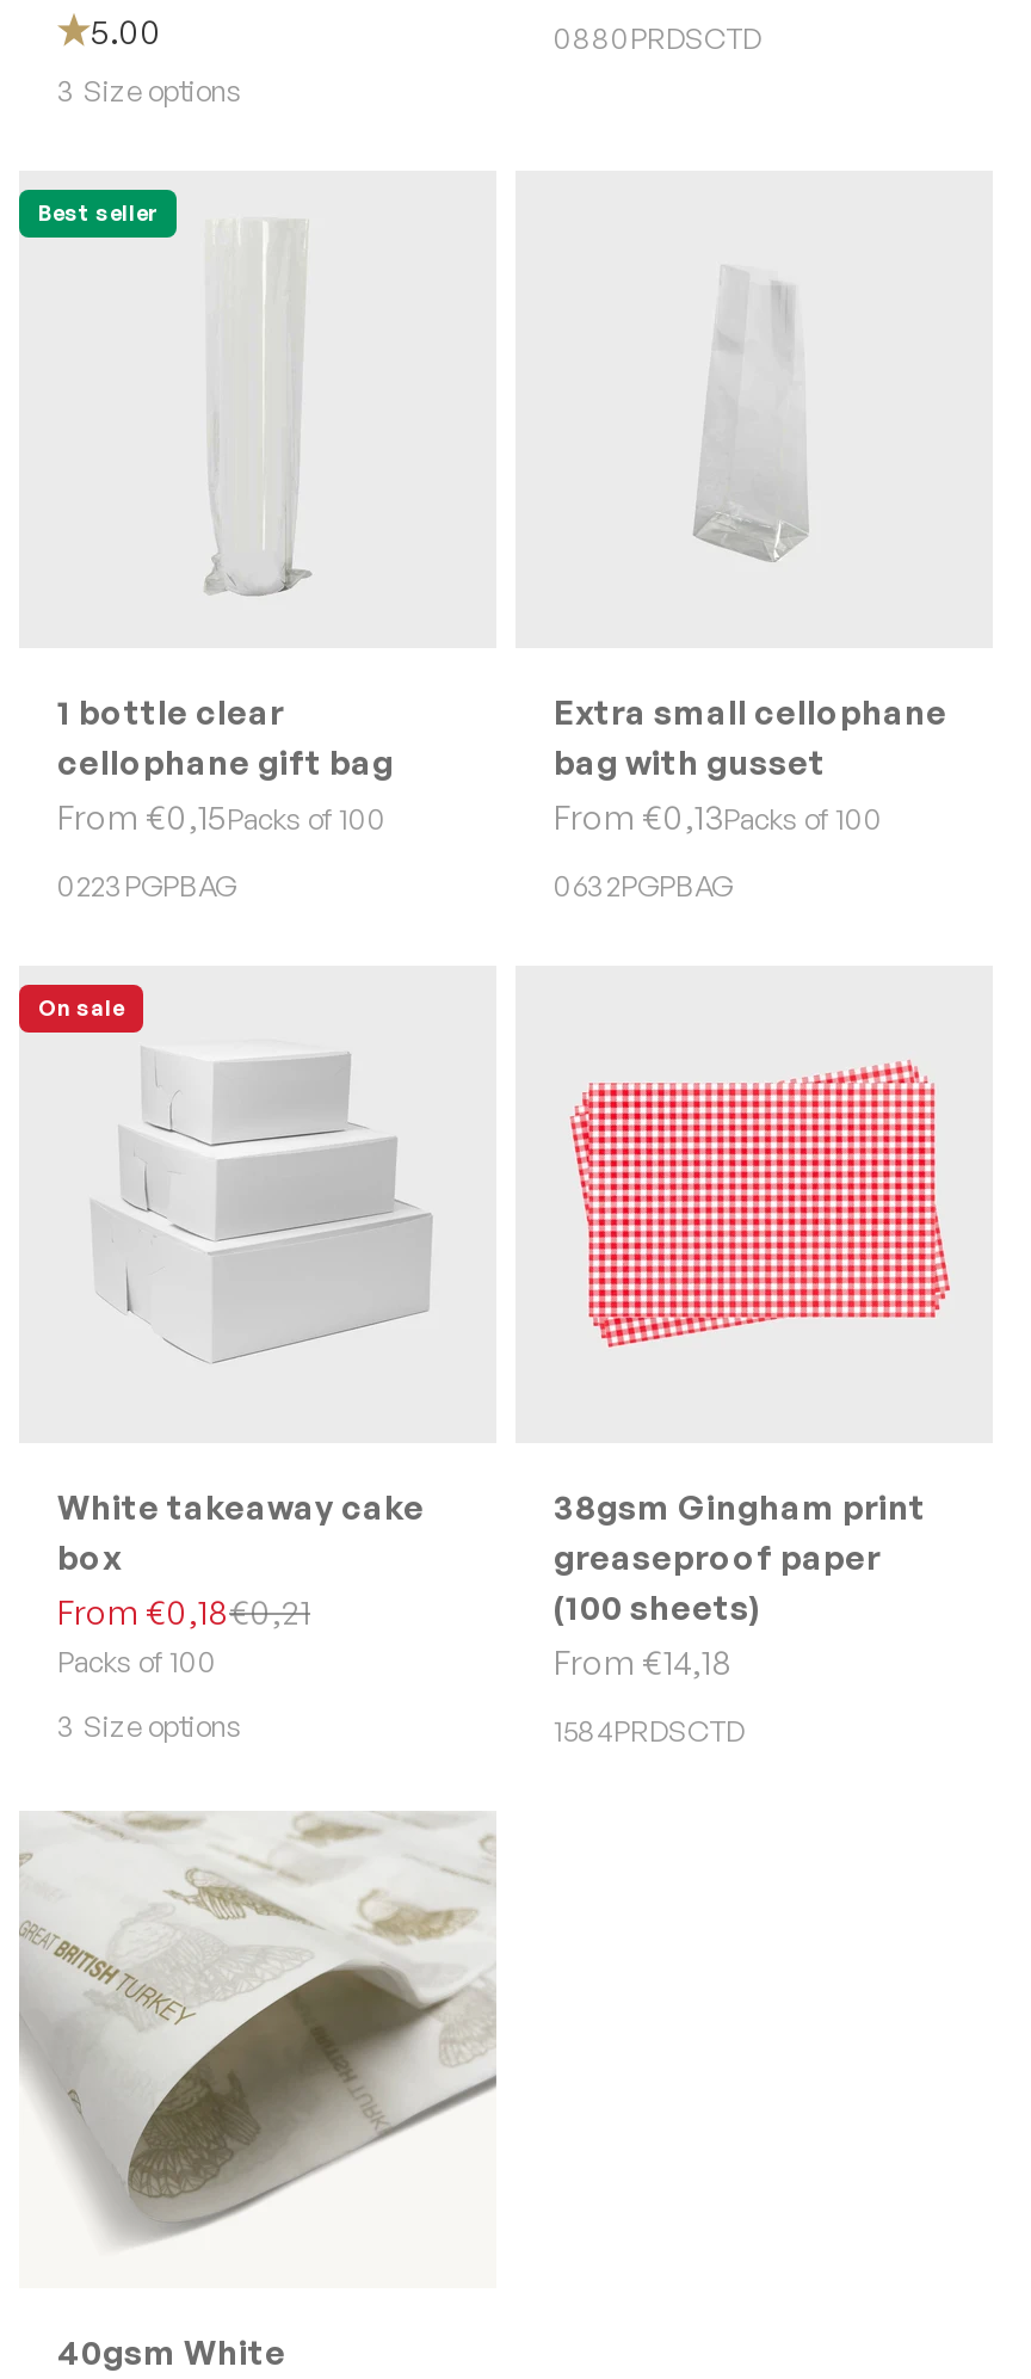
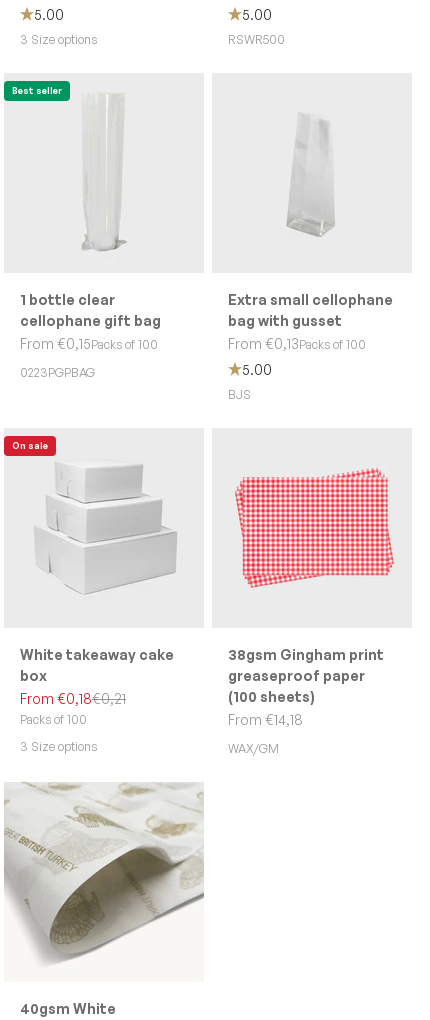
[554,21,761,57] 0880PRDSCTD -> [228,6,285,47] 5.00 | RSWR500
[554,869,733,904] 0632PGPBAG -> [228,361,272,402] 5.00 | BJS
[554,1714,745,1749] 1584PRDSCTD -> [228,741,279,756] WAX/GM

